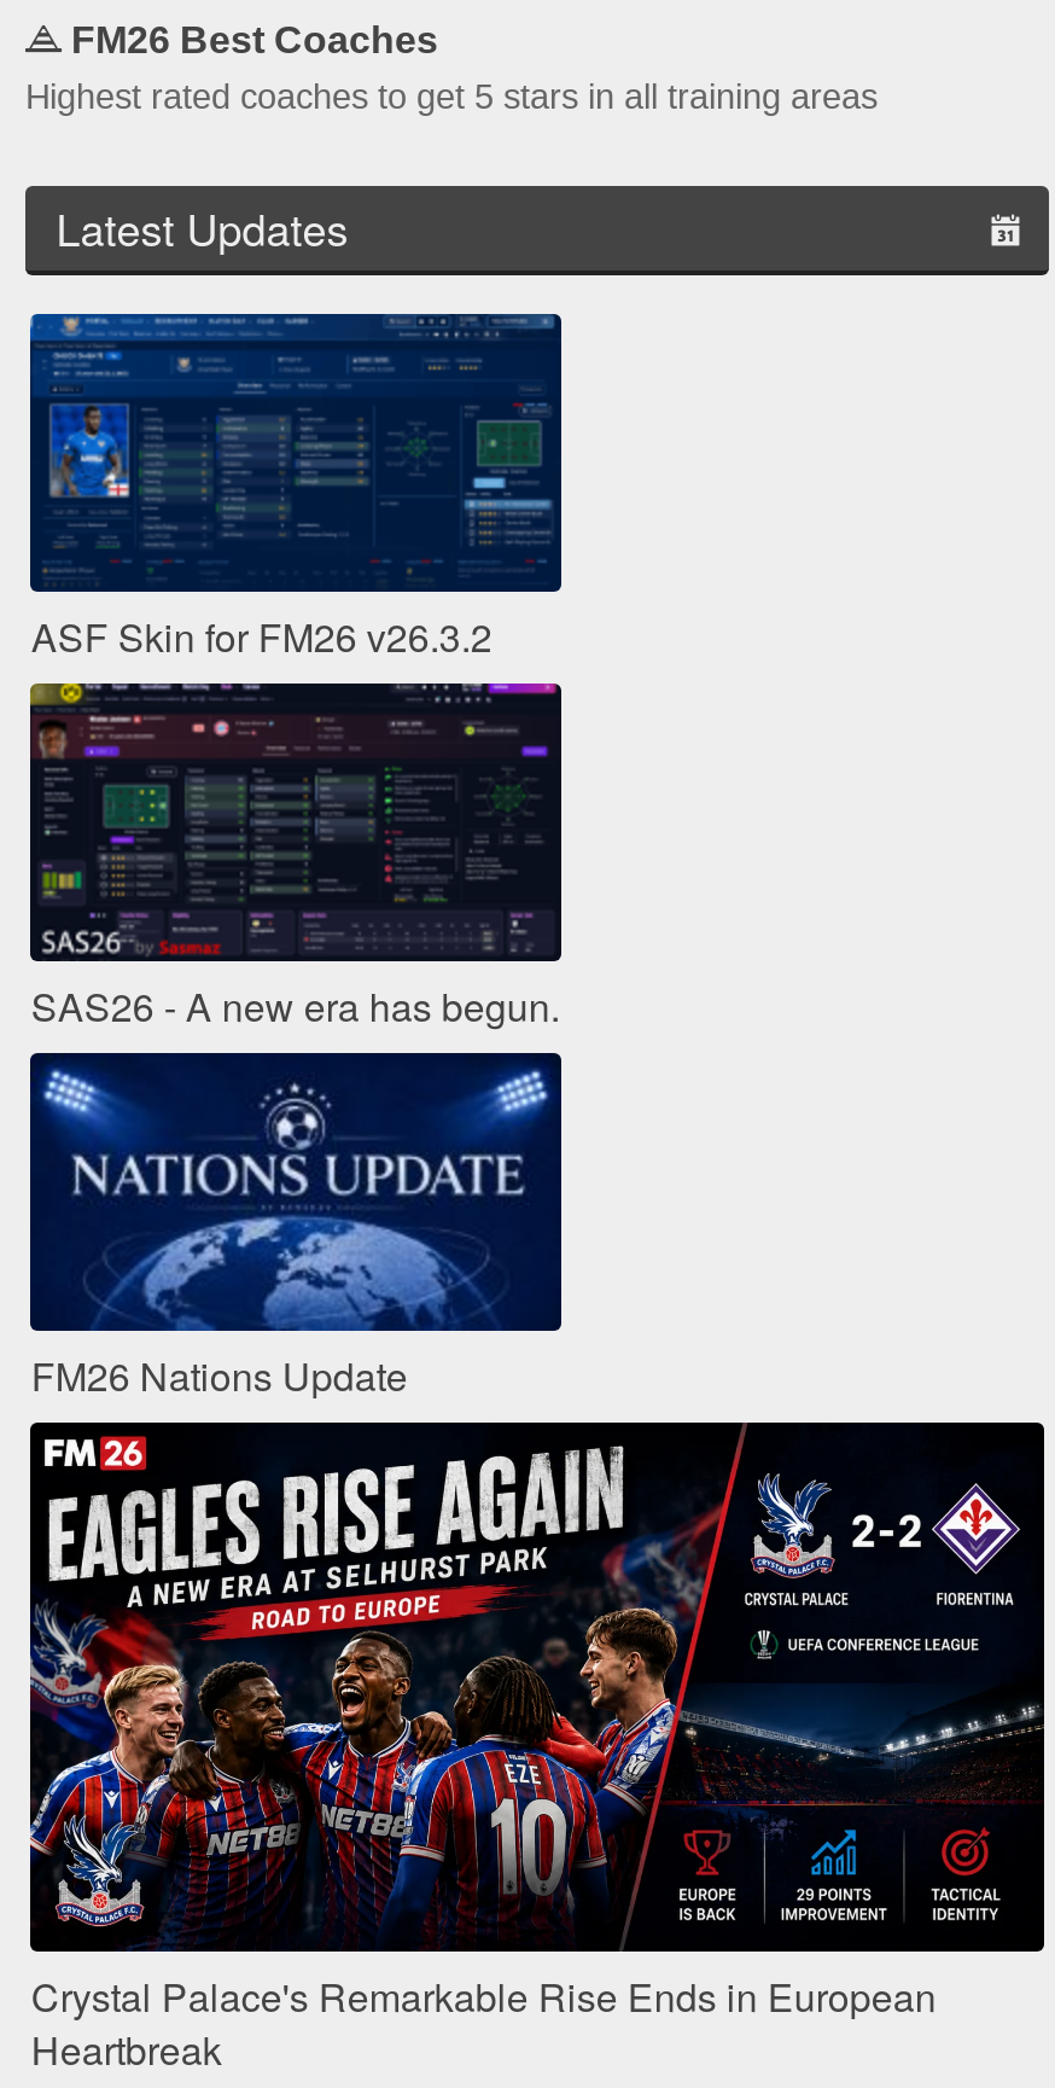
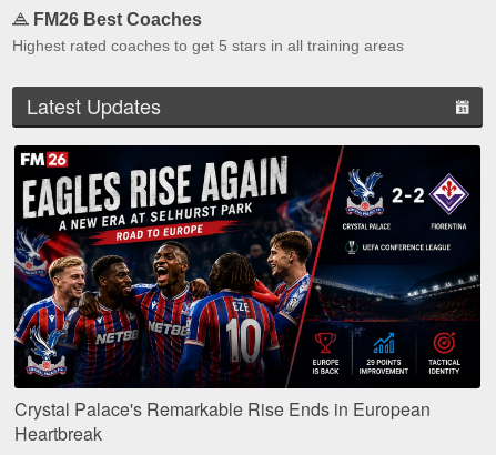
[28,312,564,664] [image] | ASF Skin for FM26 v26.3.2 -> none
[28,681,564,1033] [image] | SAS26 - A new era has begun. -> none
[28,1051,564,1403] [image] | FM26 Nations Update -> none

